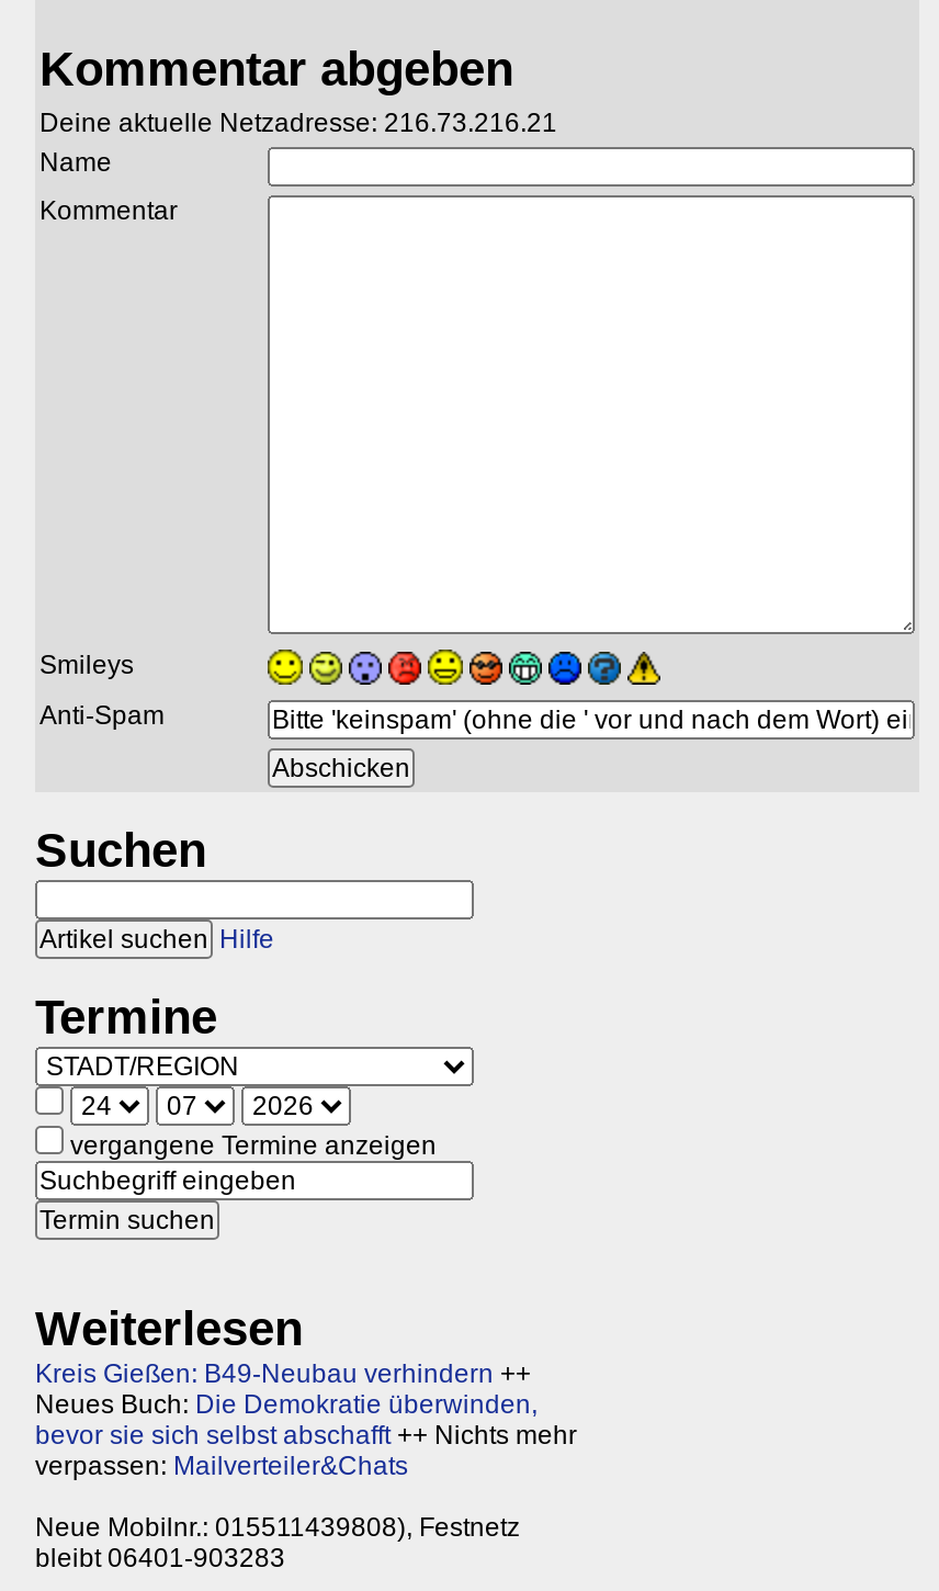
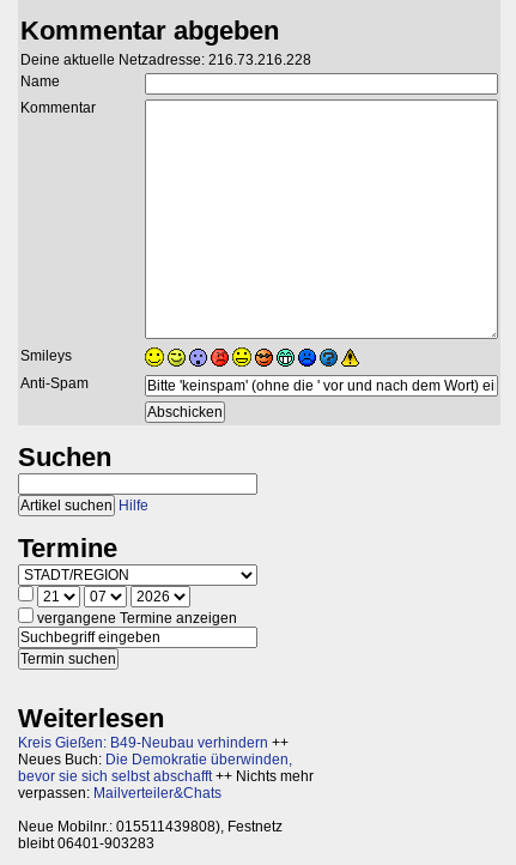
[39,108,557,139] Deine aktuelle Netzadresse: 216.73.216.21 -> [20,52,311,69] Deine aktuelle Netzadresse: 216.73.216.228

